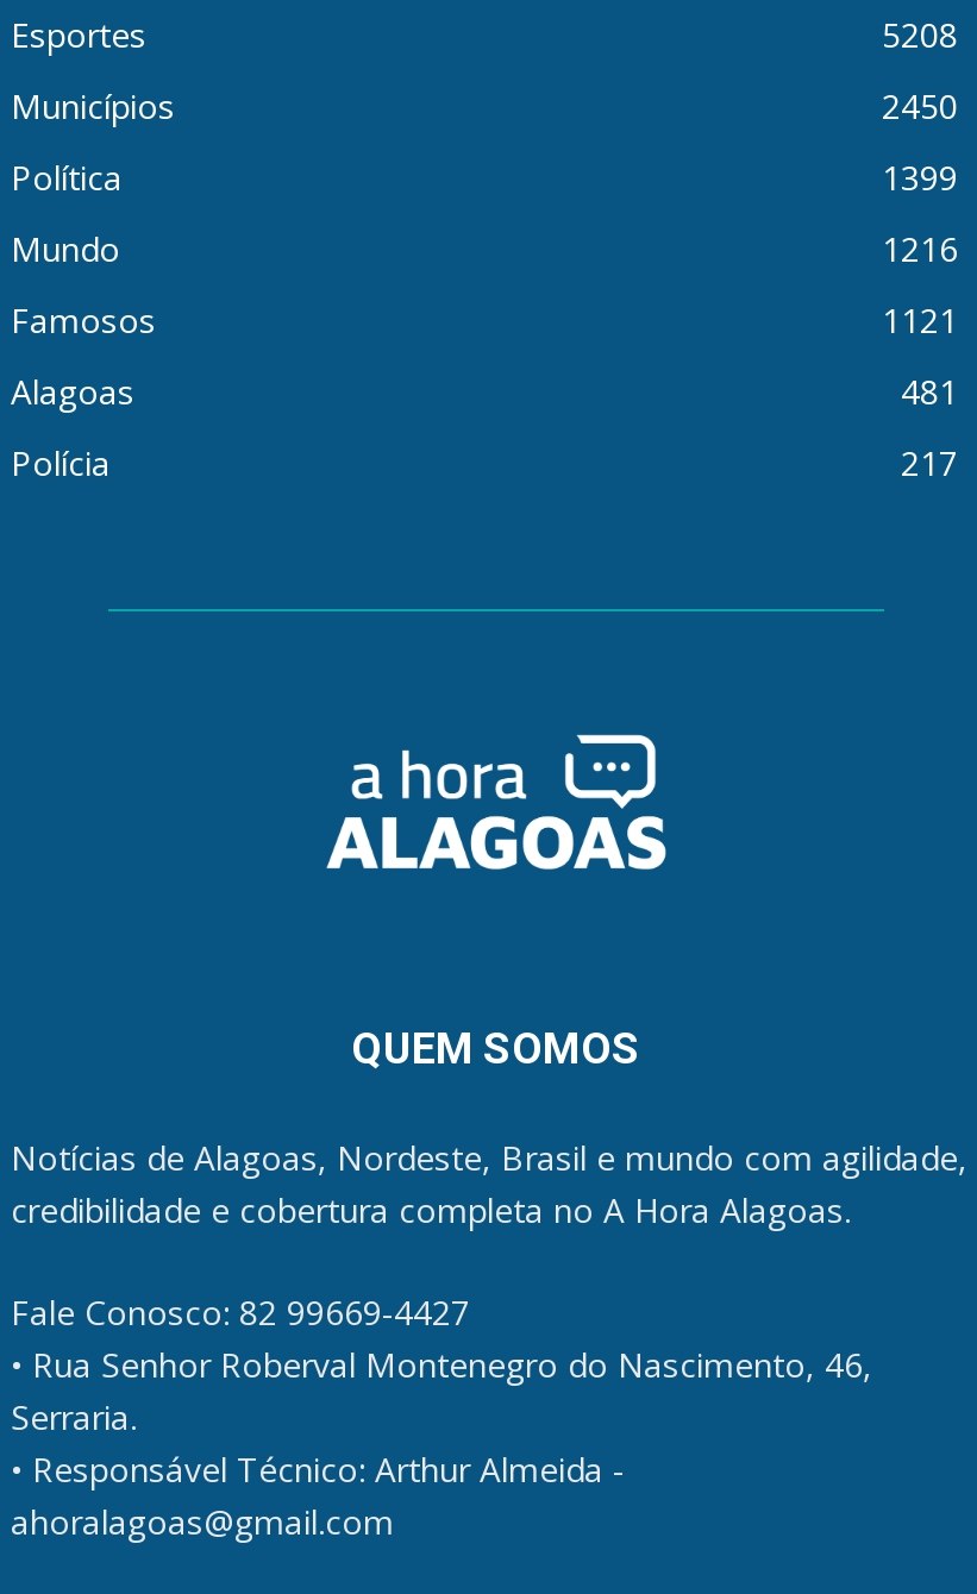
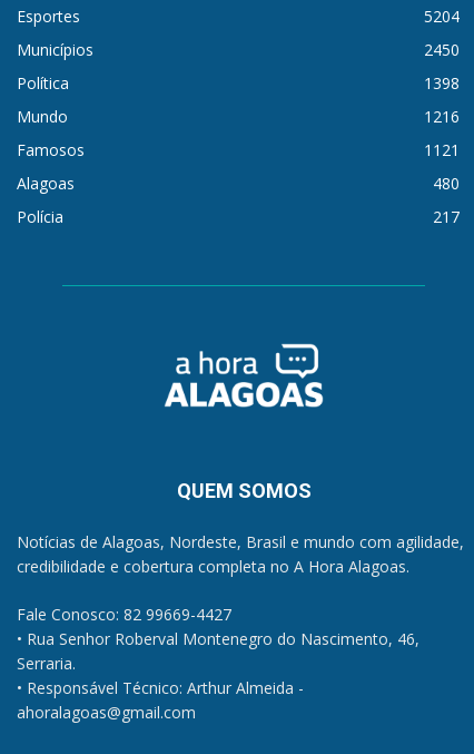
[882,13,958,58] 5208 -> [424,6,460,27] 5204
[882,155,958,201] 1399 -> [424,73,460,94] 1398
[901,369,958,415] 481 -> [433,173,460,194] 480

